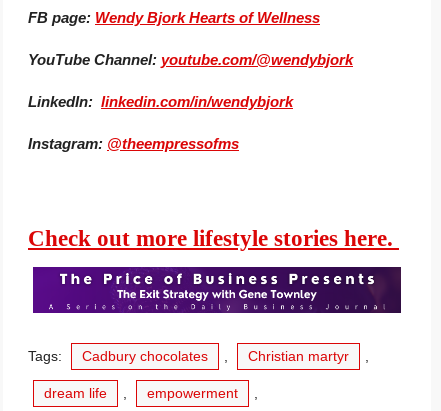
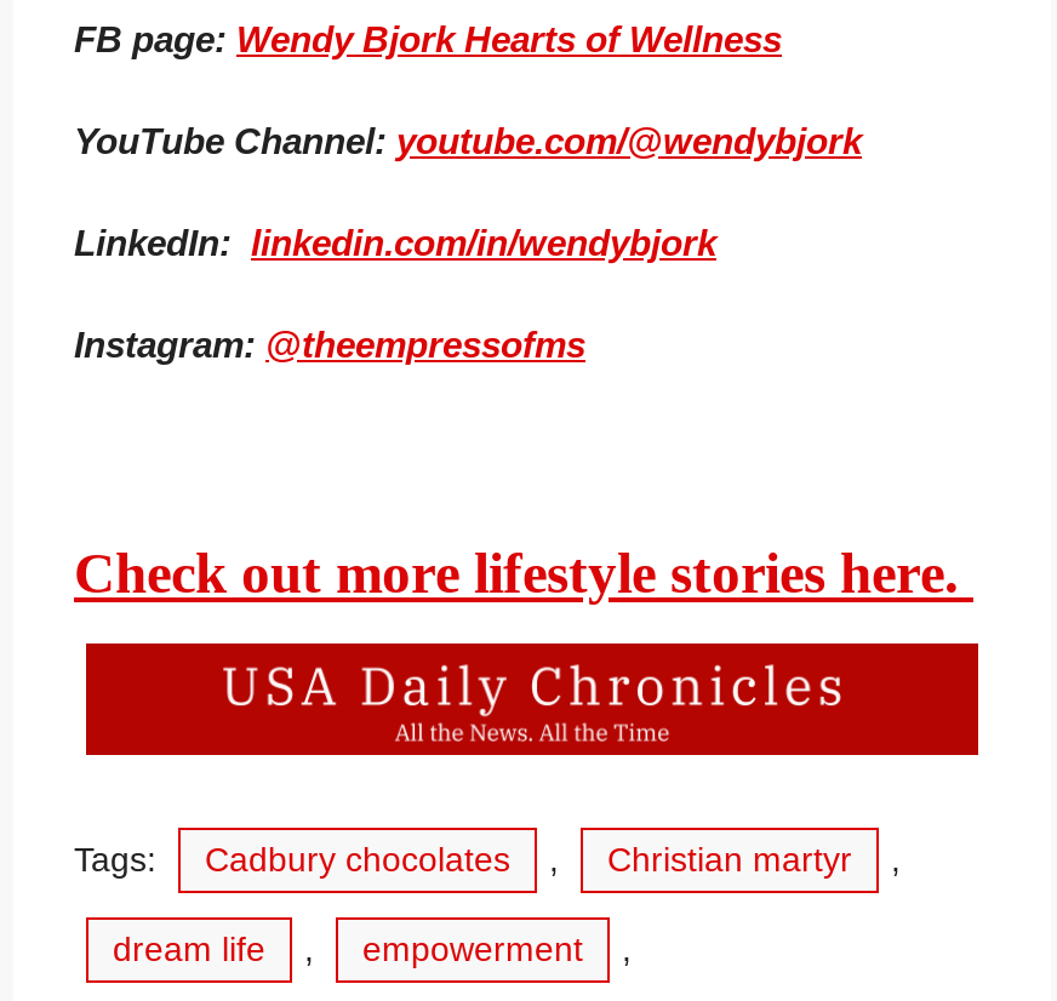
[32,266,402,314] [image] -> [84,641,981,757] [image]

